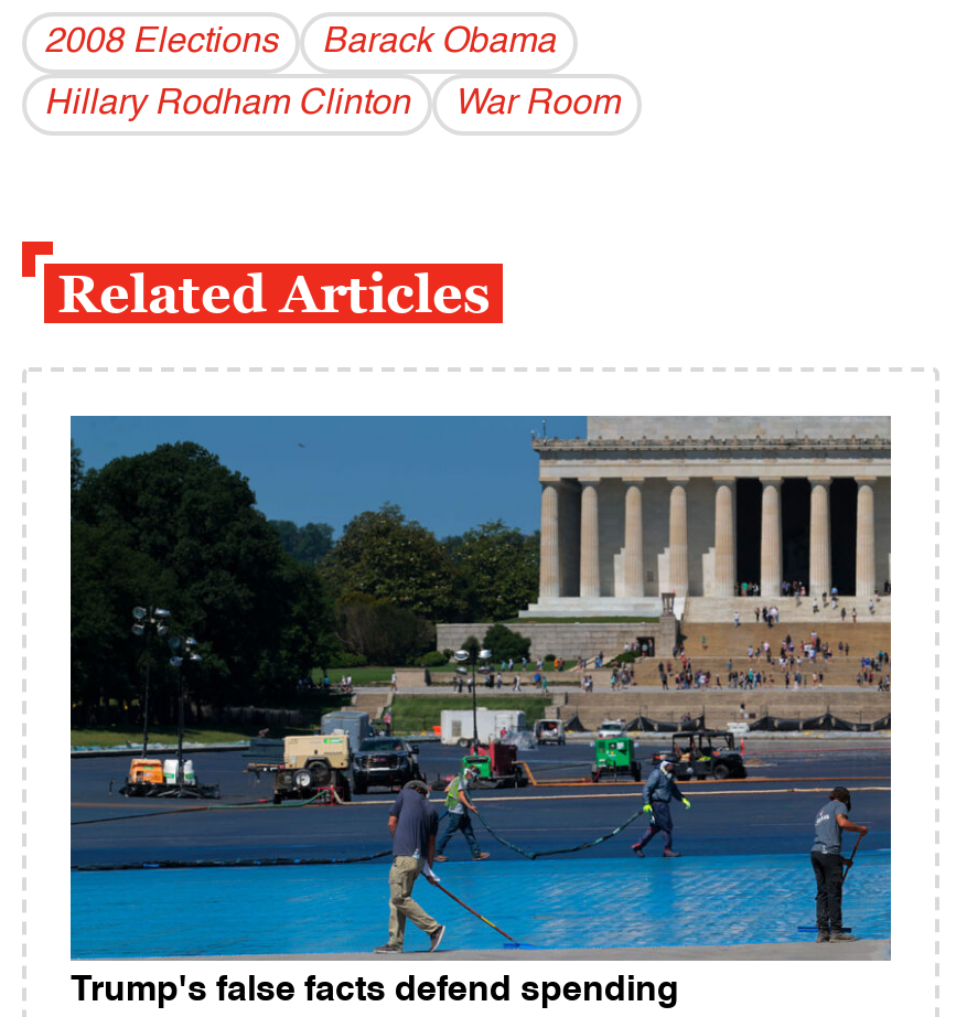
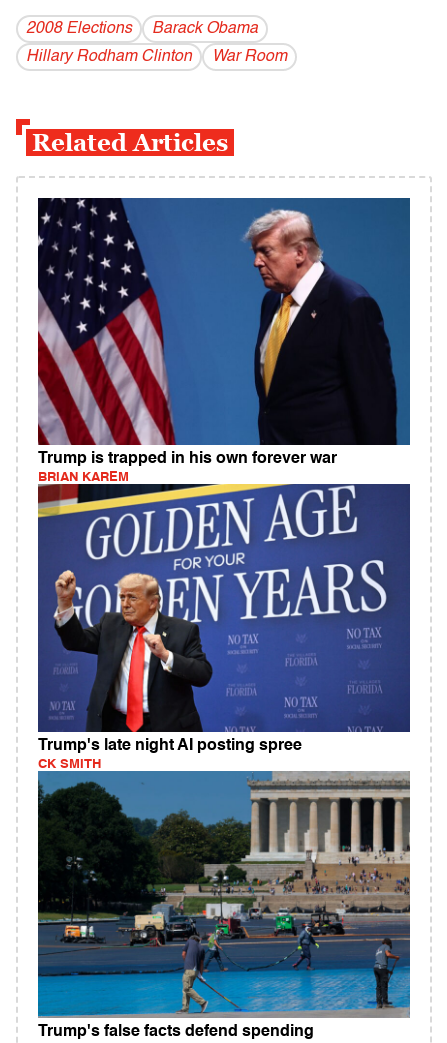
none -> [37,197,411,484] [image] | Trump is trapped in his own forever war | BRIAN KAREM
none -> [37,483,411,771] [image] | Trump's late night AI posting spree | CK SMITH

